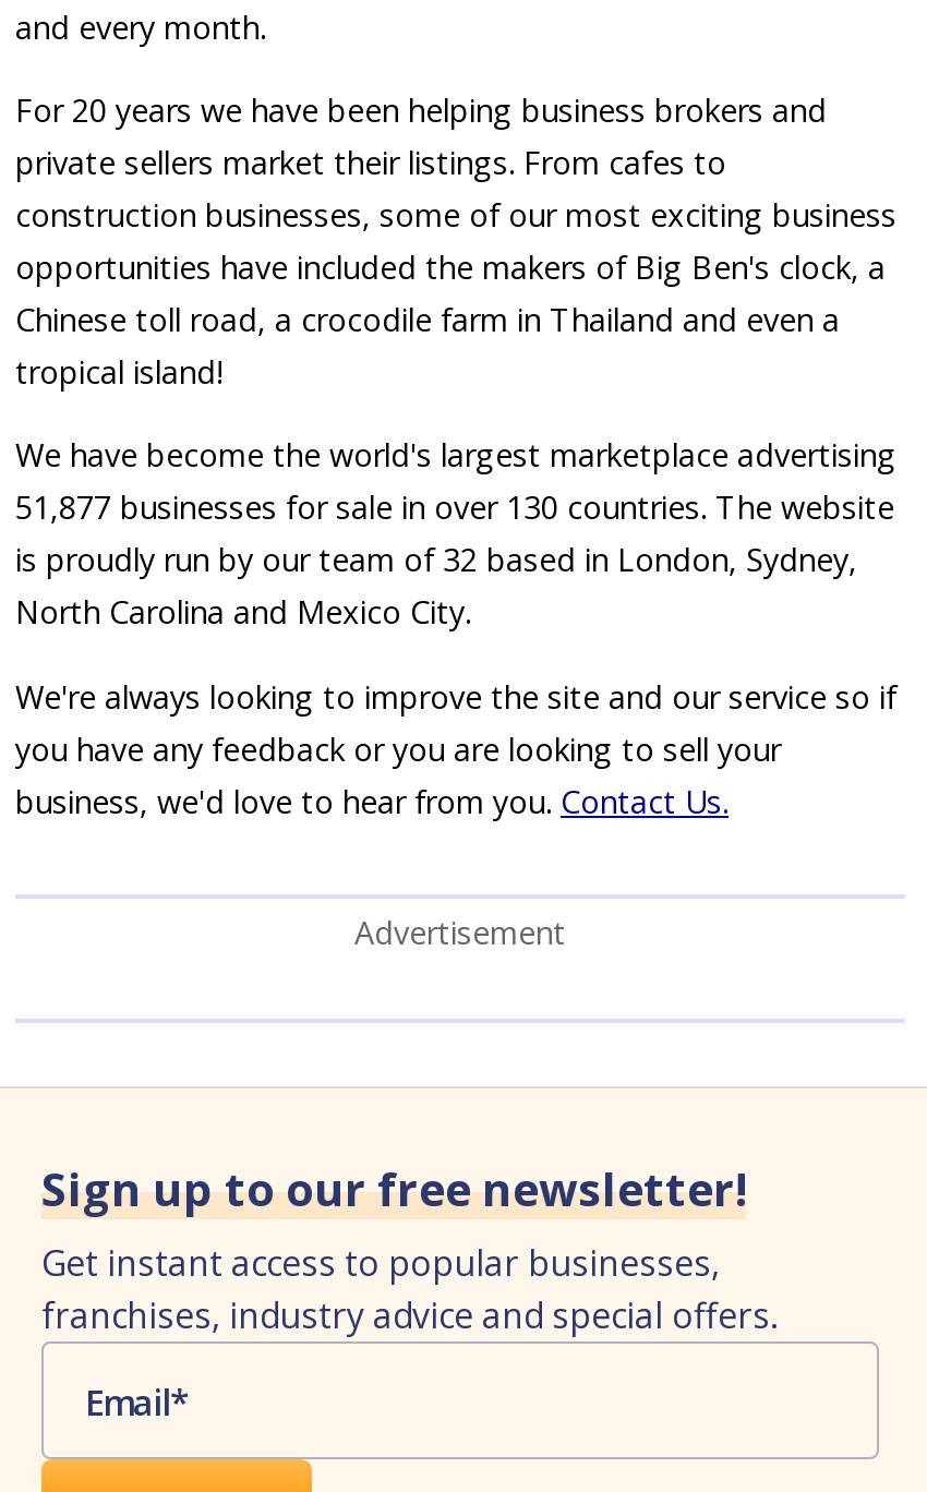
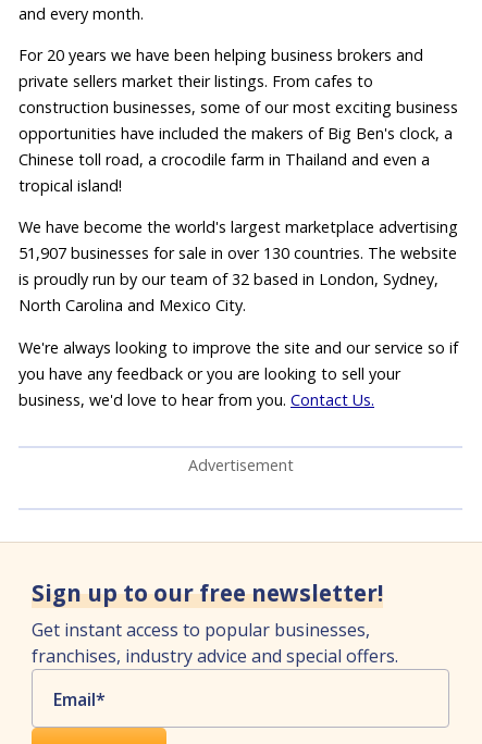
[15,487,894,529] 51,877 businesses for sale in over 130 countries. The website -> [18,243,457,264] 51,907 businesses for sale in over 130 countries. The website

